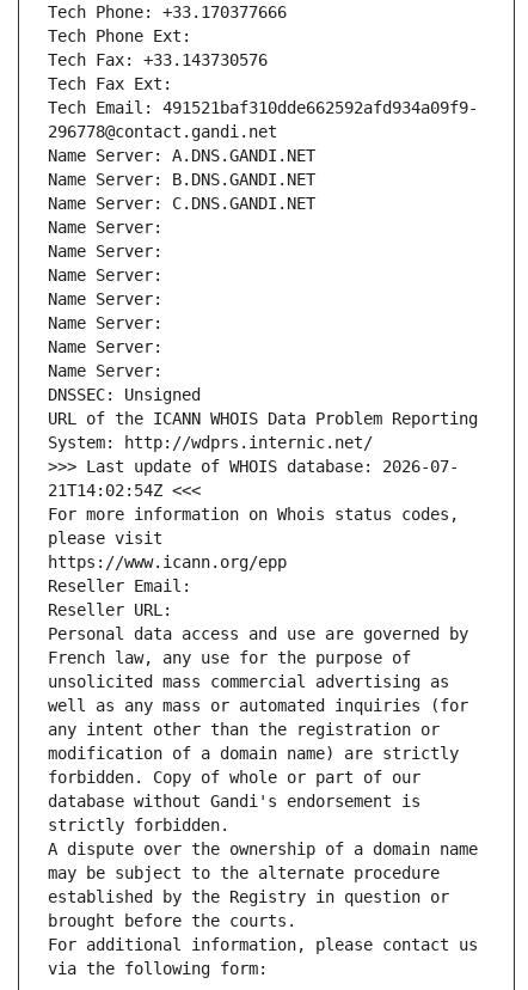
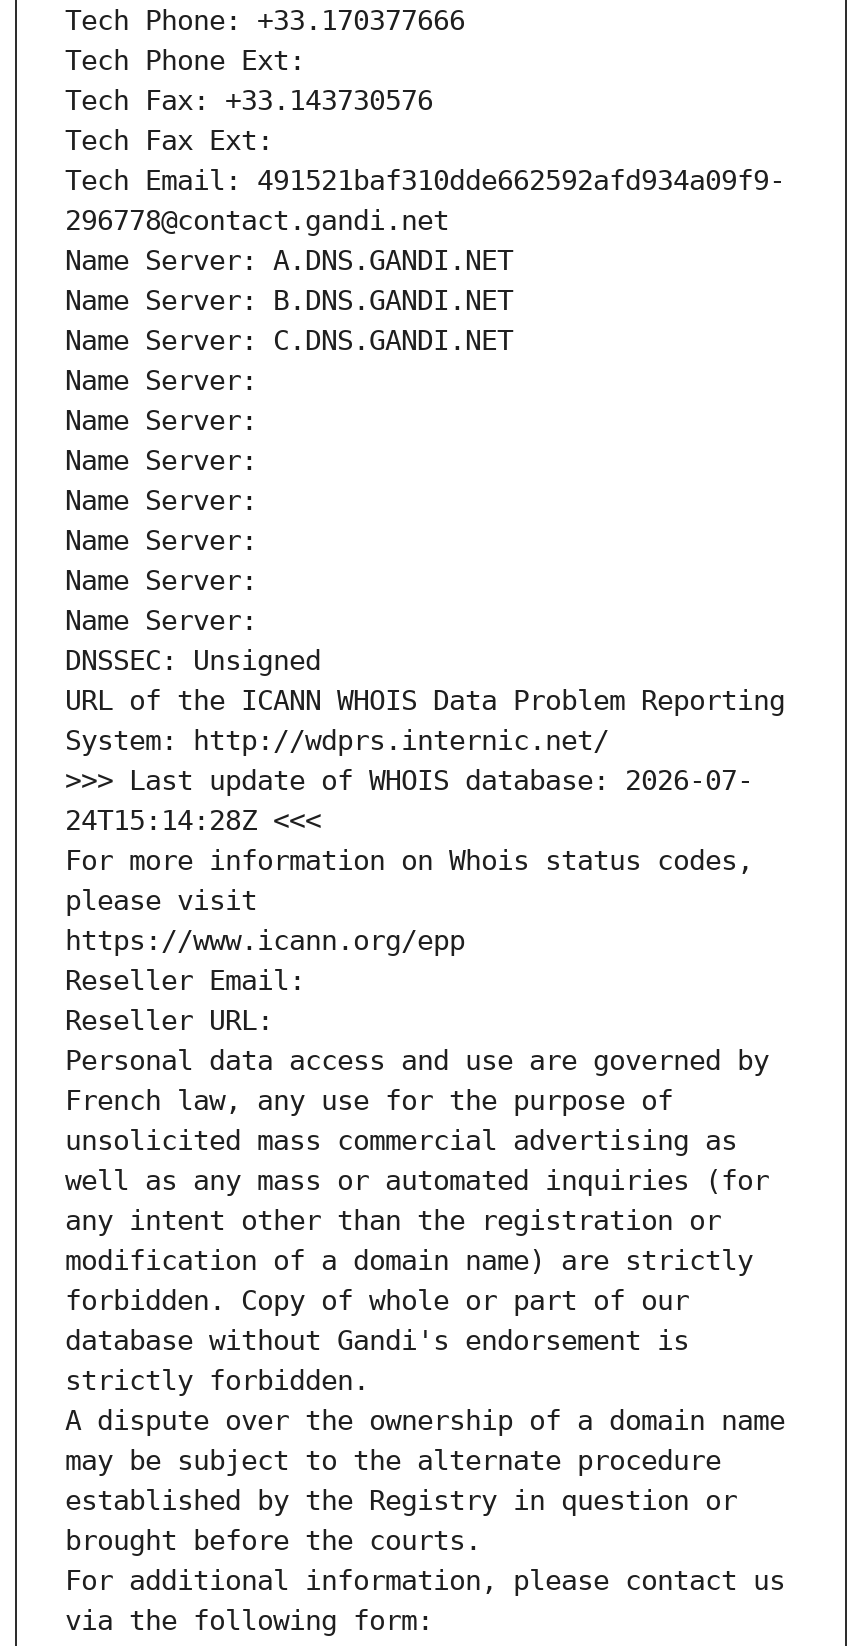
[48,481,201,500] 21T14:02:54Z <<< -> [65,805,321,837] 24T15:14:28Z <<<

